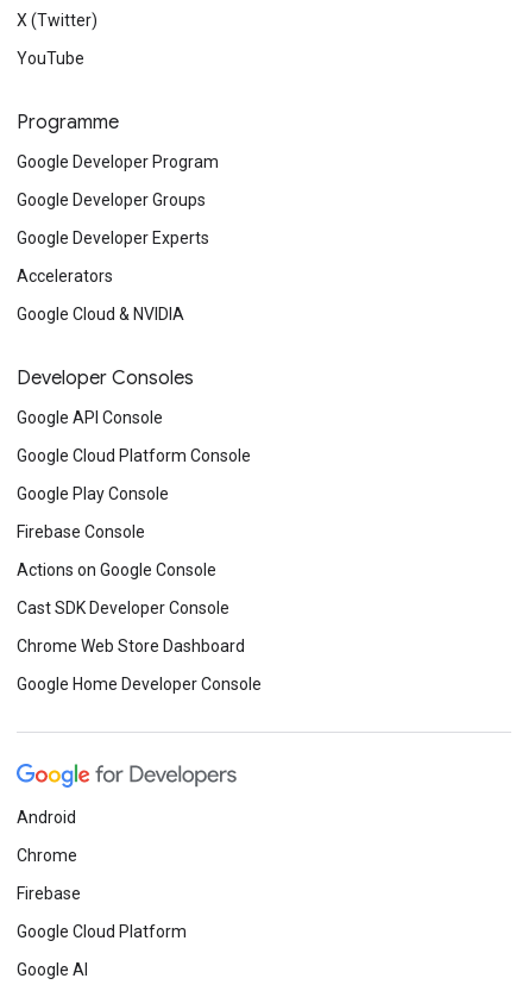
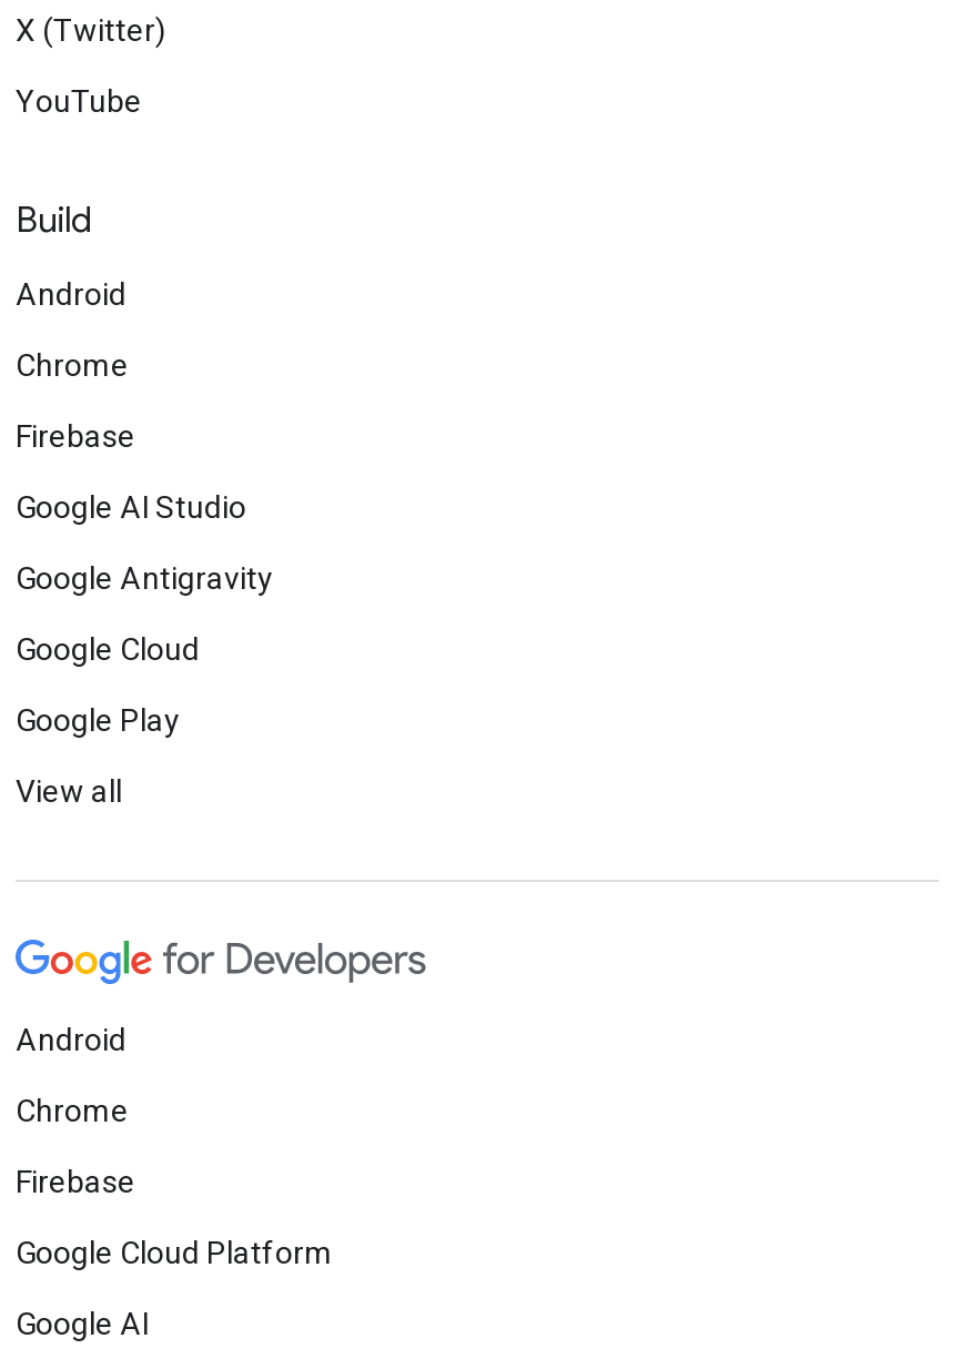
[17,111,262,694] Programme | Google Developer Program | Google Developer Groups | Google Developer Experts | Accelerators | Google Cloud & NVIDIA | Developer Consoles | Google API Console | Google Cloud Platform Console | Google Play Console | Firebase Console | Actions on Google Console | Cast SDK Developer Console | Chrome Web Store Dashboard | Google Home Developer Console -> [16,199,273,809] Build | Android | Chrome | Firebase | Google AI Studio | Google Antigravity | Google Cloud | Google Play | View all

